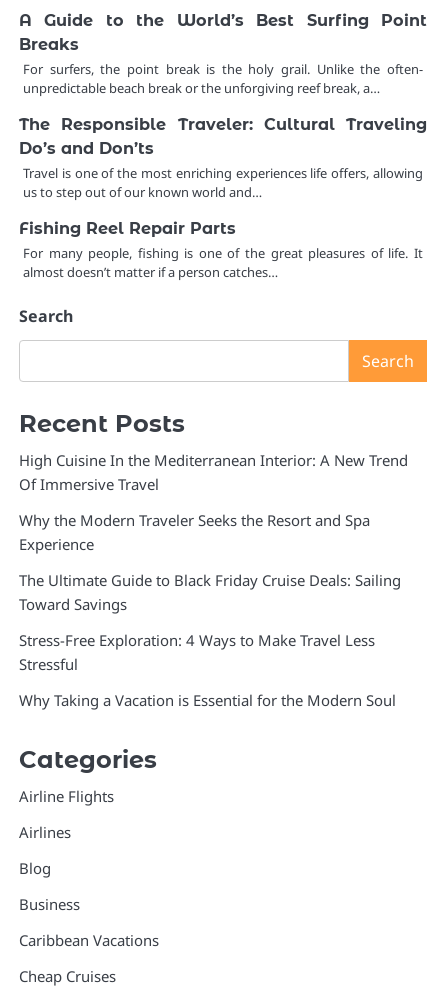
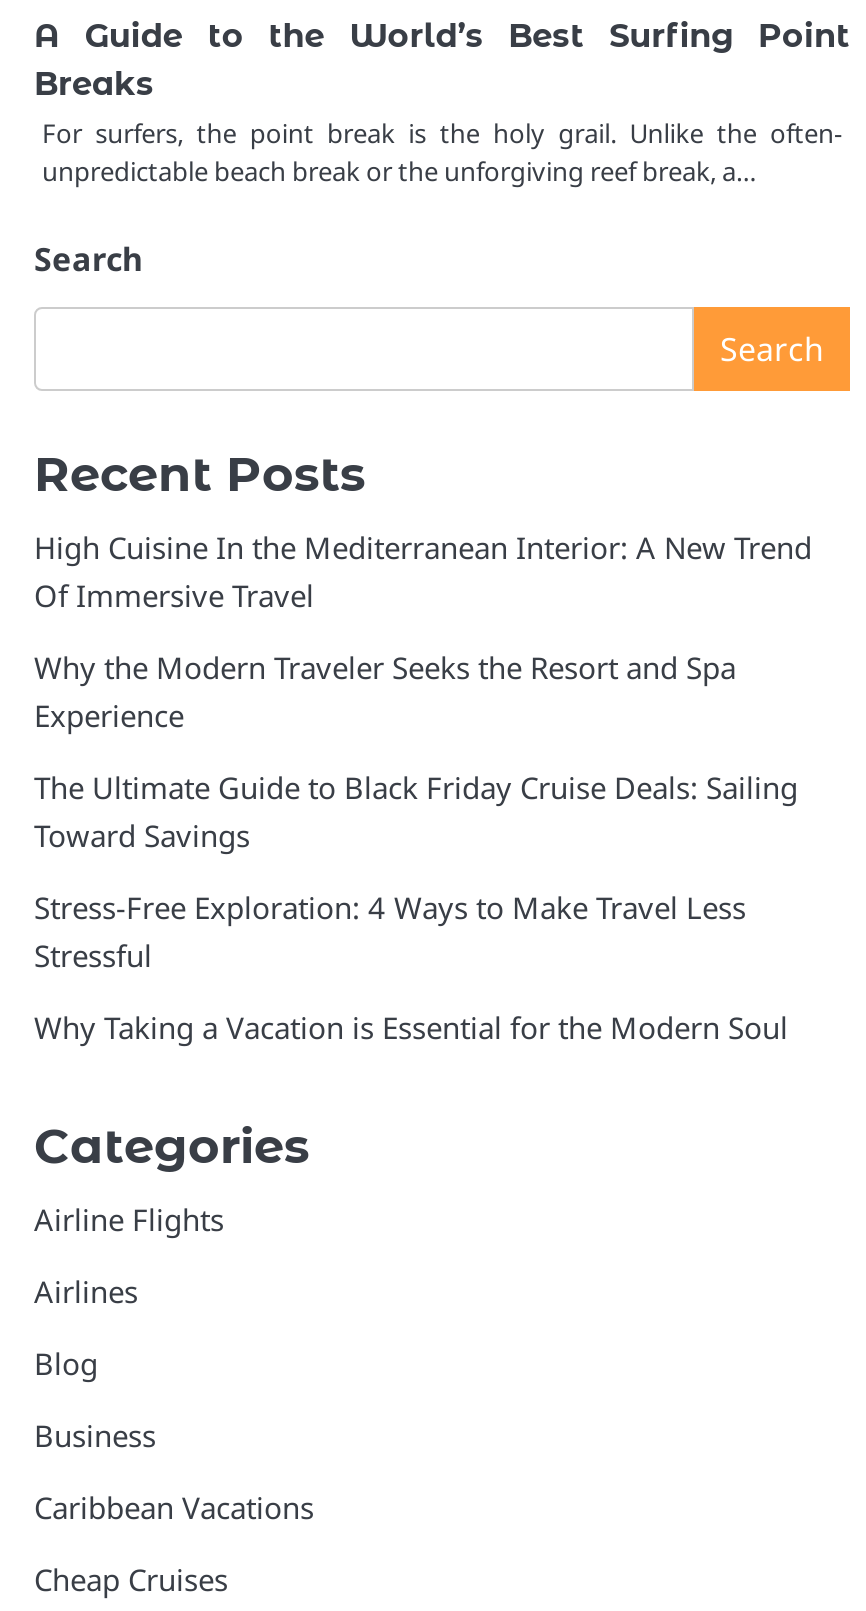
[19,114,427,281] The Responsible Traveler: Cultural Traveling | Do’s and Don’ts | Travel is one of the most enriching experiences life offers, allowing | us to step out of our known world and… | Fishing Reel Repair Parts | For many people, fishing is one of the great pleasures of life. It | almost doesn’t matter if a person catches… -> none

